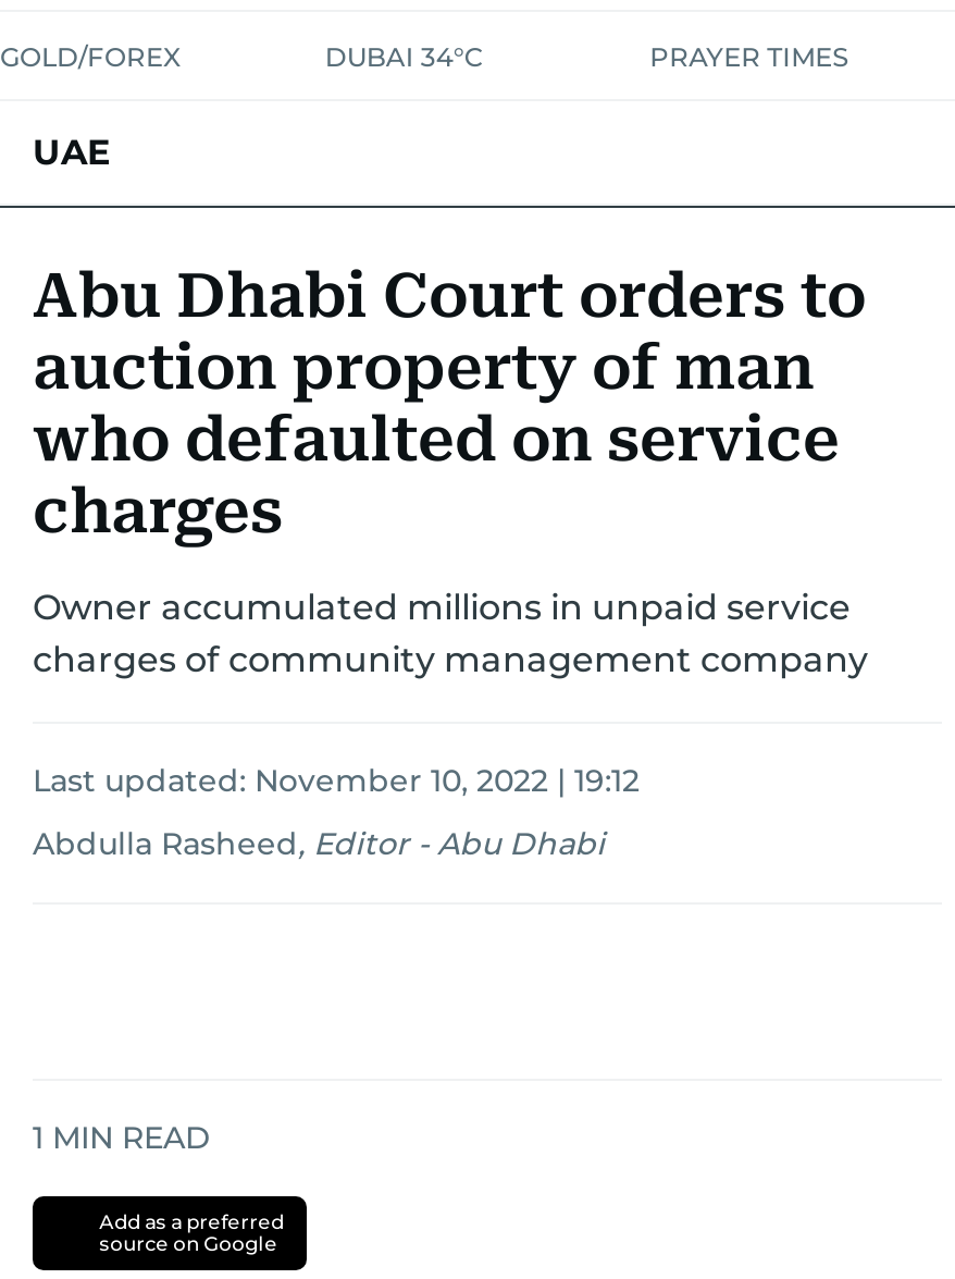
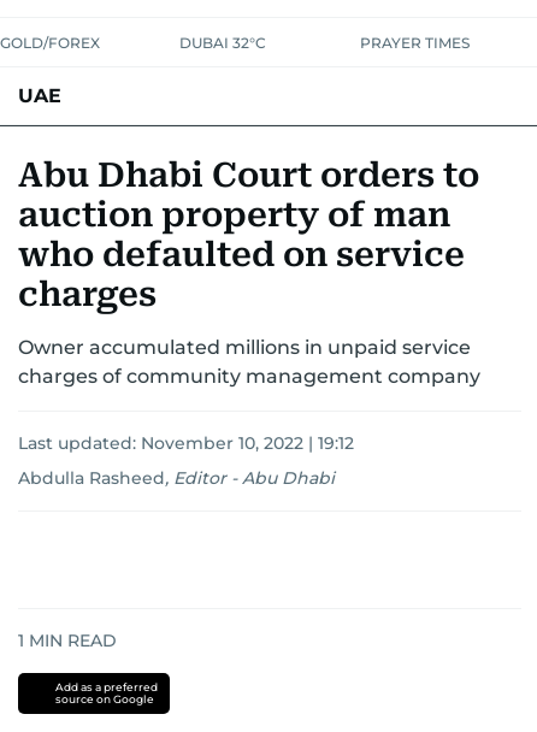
[325,40,484,73] DUBAI 34°C -> [180,34,266,52] DUBAI 32°C

